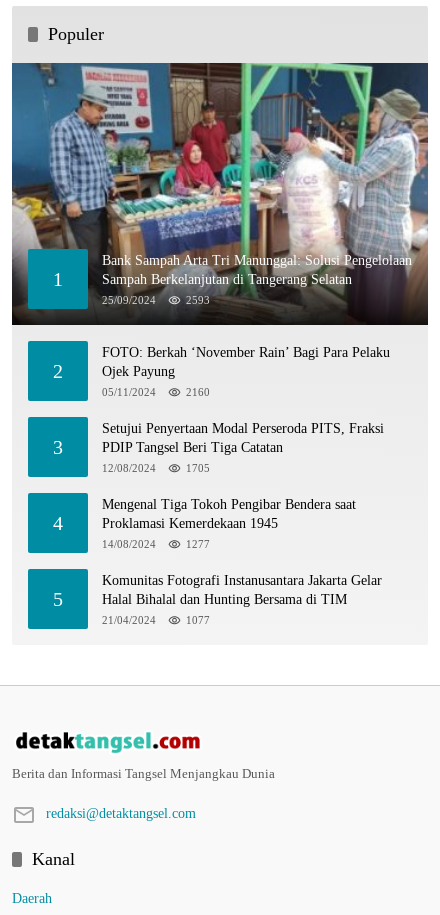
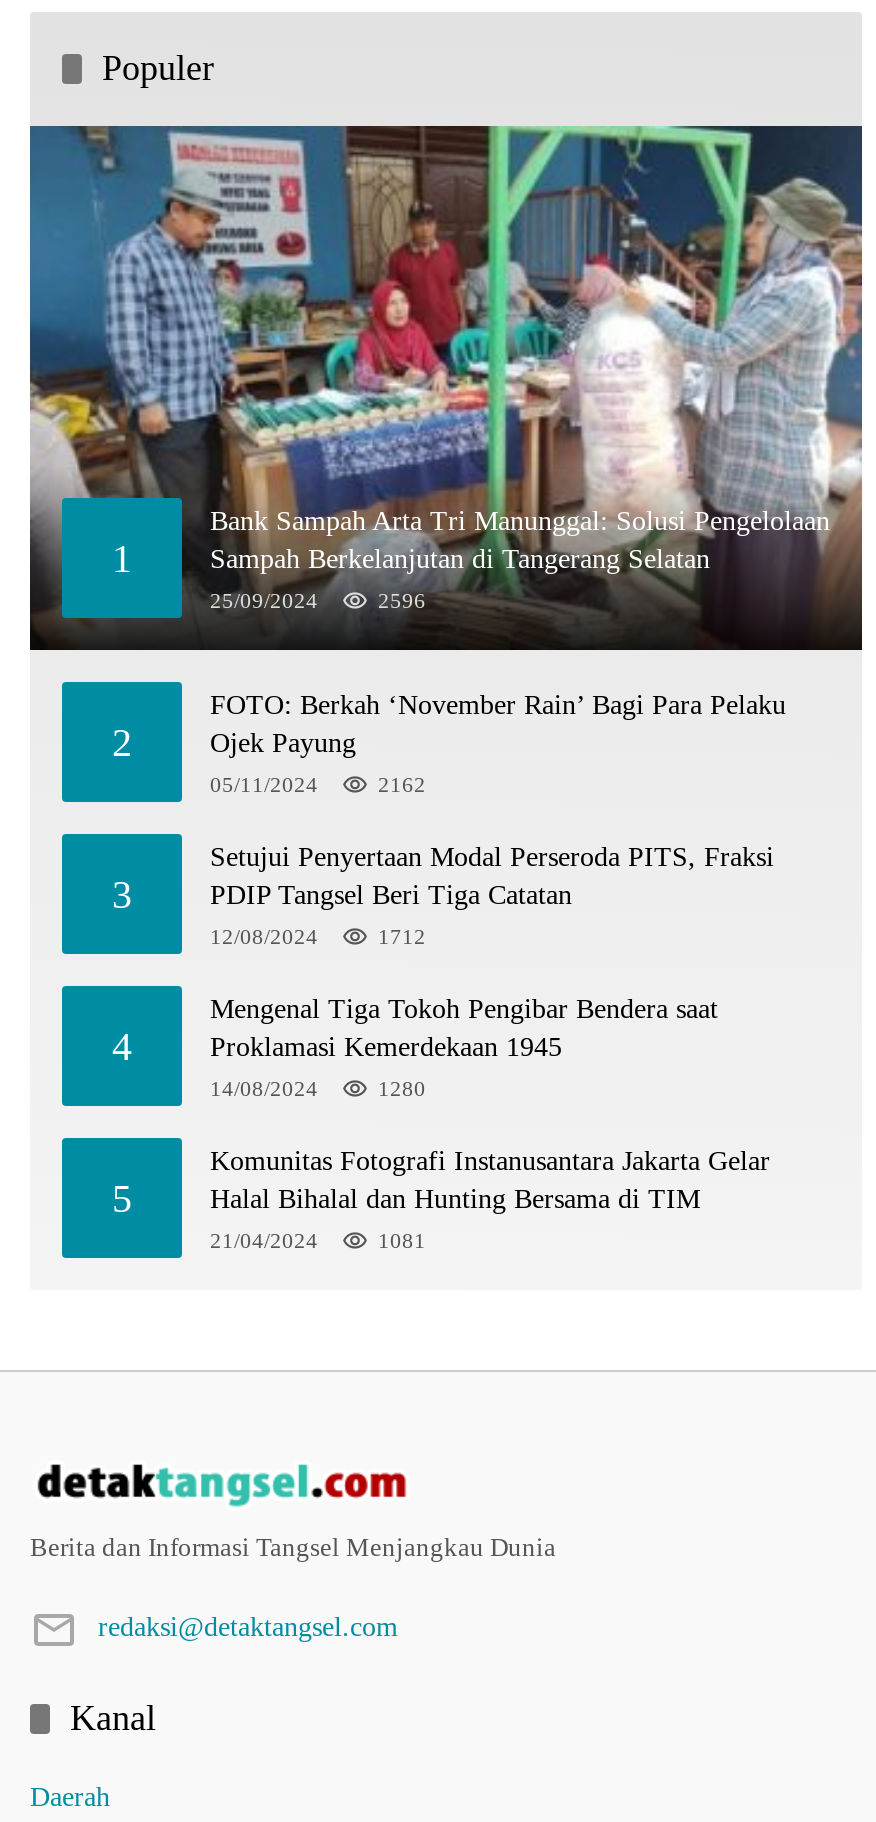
[186,294,210,306] 2593 -> [378,587,426,611] 2596
[186,386,210,398] 2160 -> [378,771,426,795] 2162
[186,462,210,474] 1705 -> [378,923,426,947] 1712
[186,538,210,550] 1277 -> [378,1075,426,1099] 1280
[186,614,210,626] 1077 -> [378,1227,426,1251] 1081

